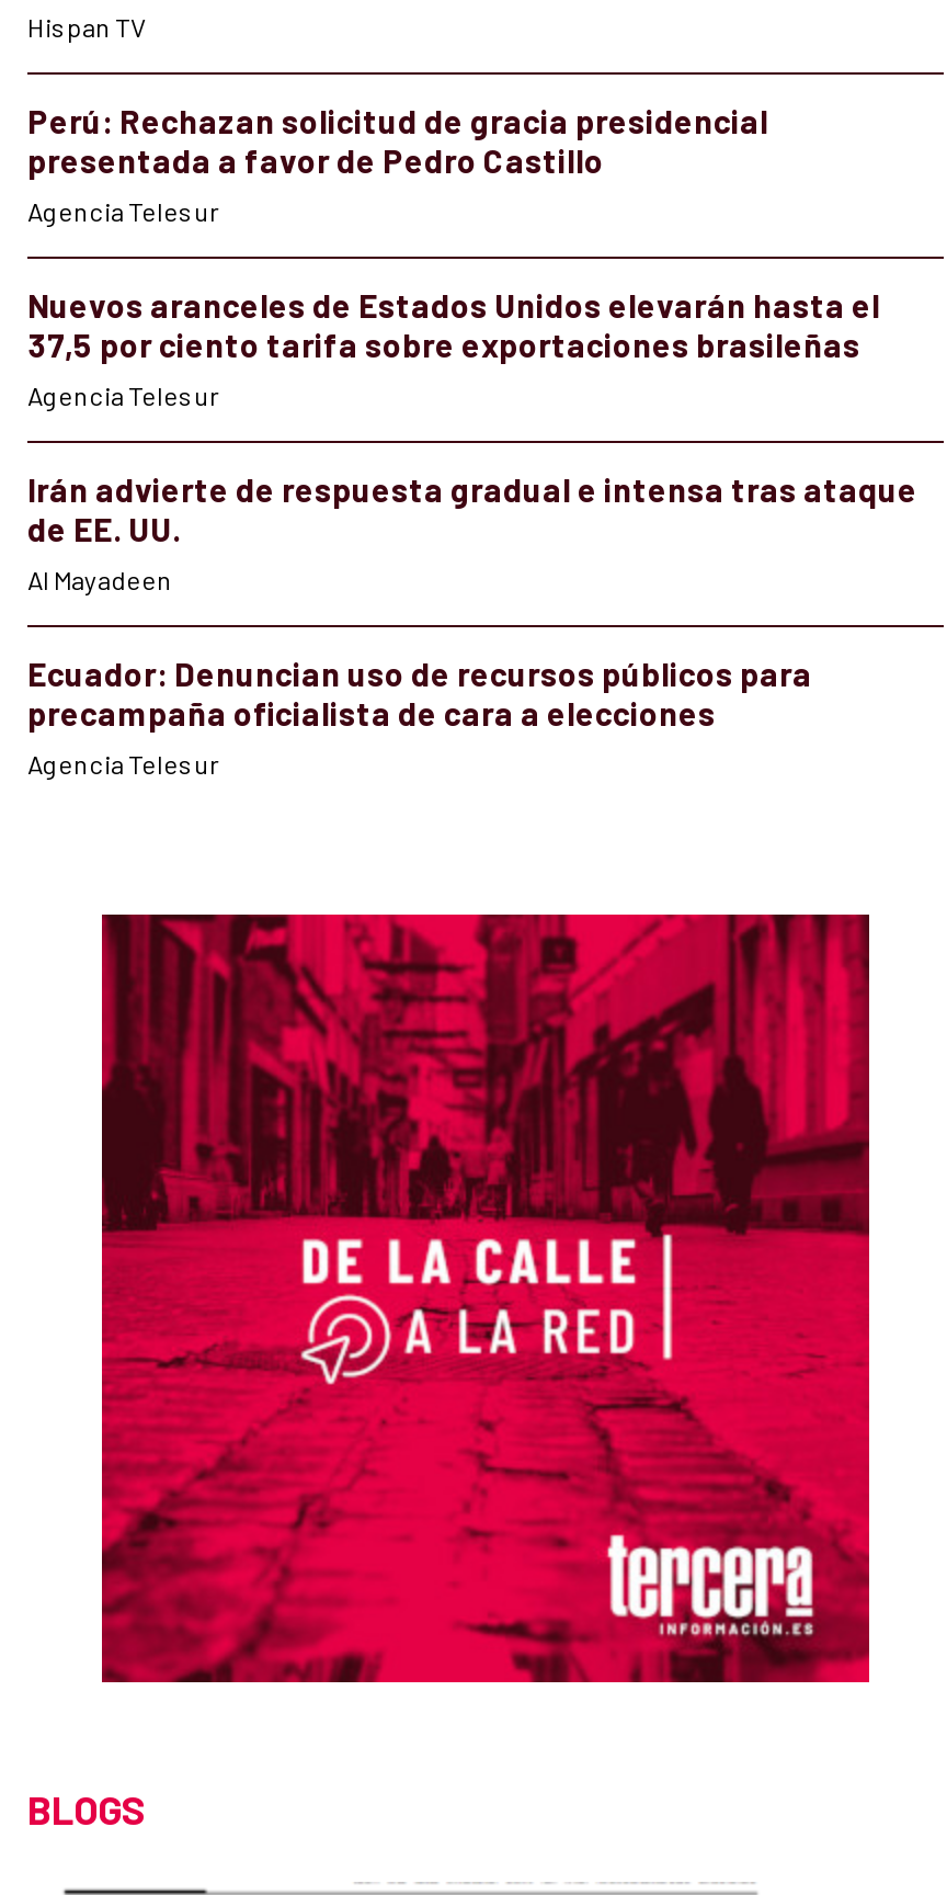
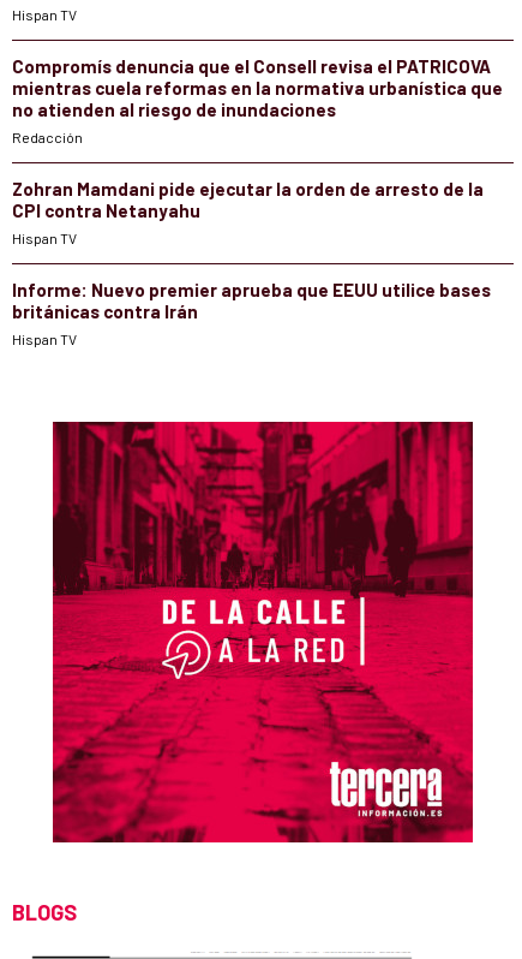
[27,100,917,778] Perú: Rechazan solicitud de gracia presidencial | presentada a favor de Pedro Castillo | Agencia Telesur | Nuevos aranceles de Estados Unidos elevarán hasta el | 37,5 por ciento tarifa sobre exportaciones brasileñas | Agencia Telesur | Irán advierte de respuesta gradual e intensa tras ataque | de EE. UU. | Al Mayadeen | Ecuador: Denuncian uso de recursos públicos para | precampaña oficialista de cara a elecciones | Agencia Telesur -> [12,55,503,347] Compromís denuncia que el Consell revisa el PATRICOVA | mientras cuela reformas en la normativa urbanística que | no atienden al riesgo de inundaciones | Redacción | Zohran Mamdani pide ejecutar la orden de arresto de la | CPI contra Netanyahu | Hispan TV | Informe: Nuevo premier aprueba que EEUU utilice bases | británicas contra Irán | Hispan TV

